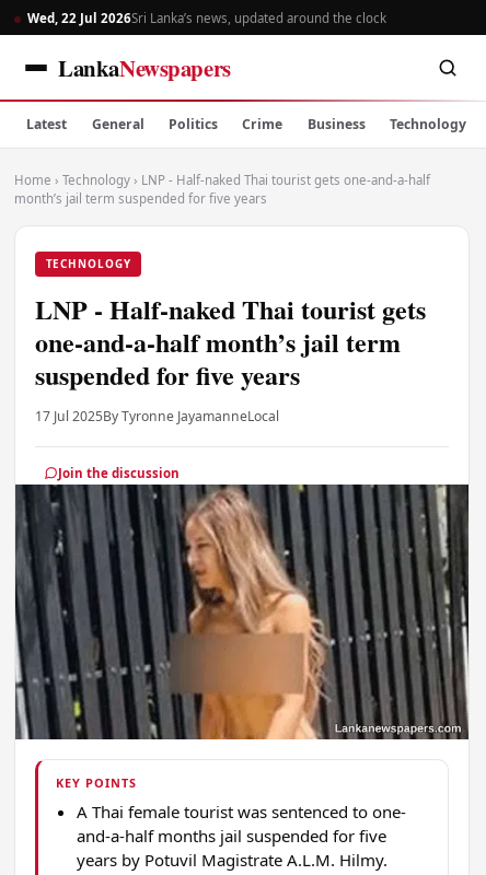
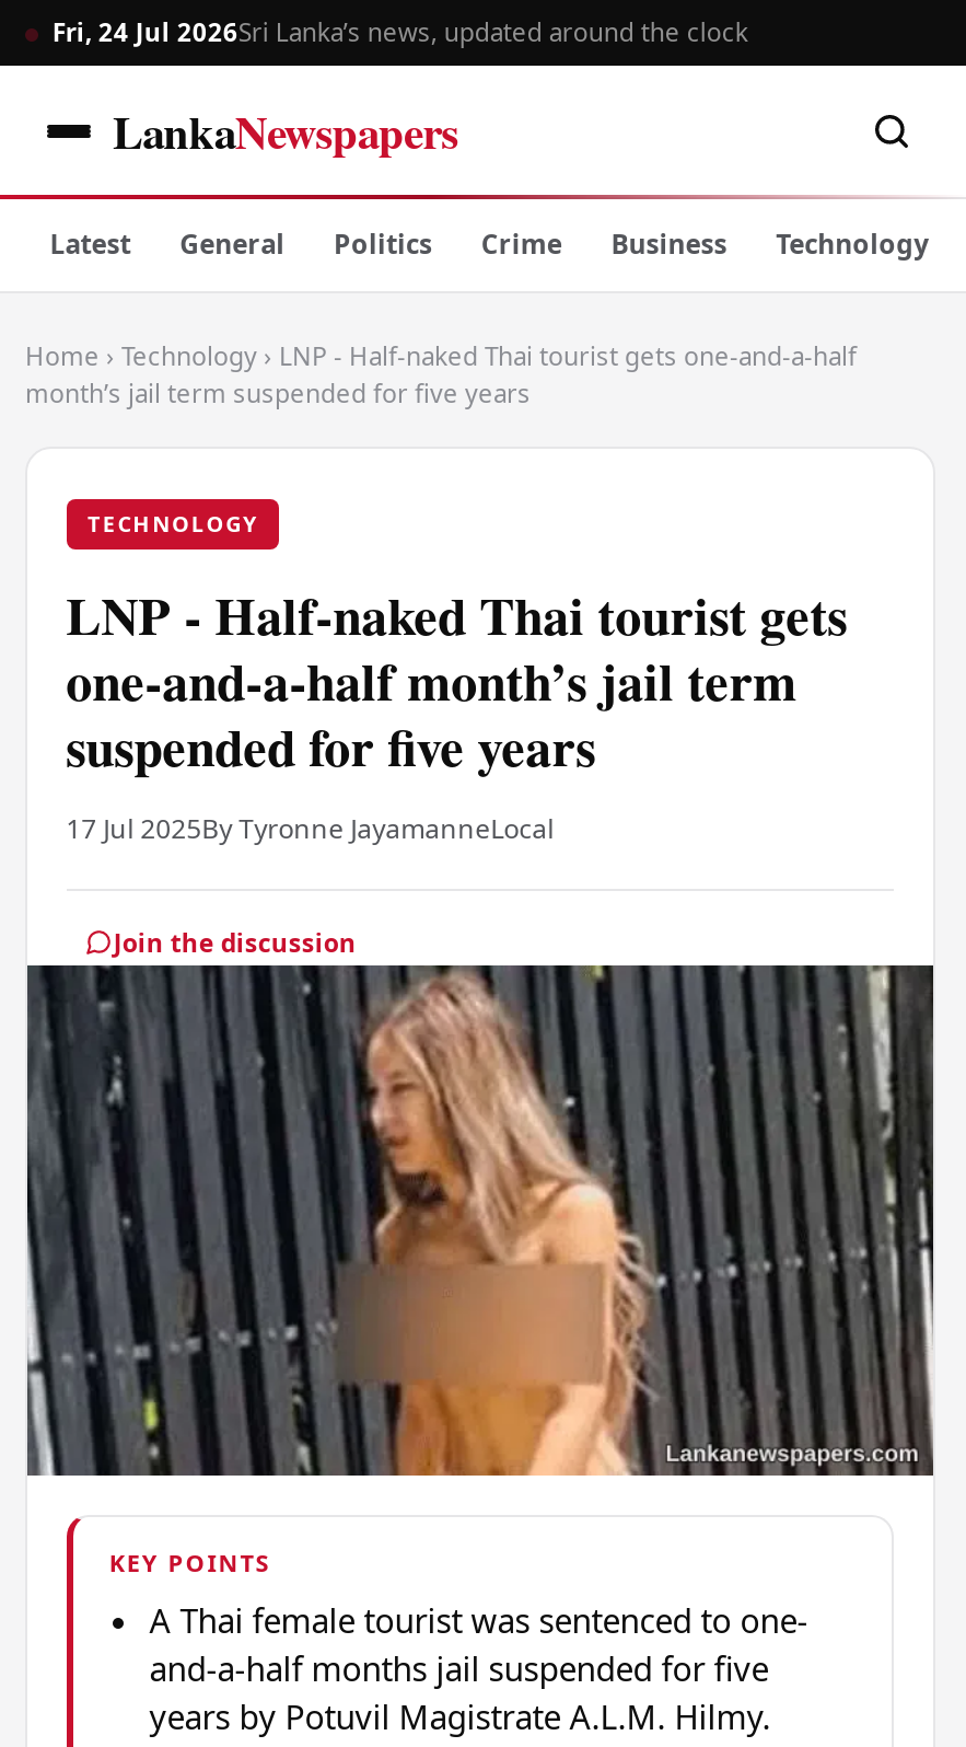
[28,9,387,26] Wed, 22 Jul 2026Sri Lanka’s news, updated around the clock -> [52,14,748,47] Fri, 24 Jul 2026Sri Lanka’s news, updated around the clock

